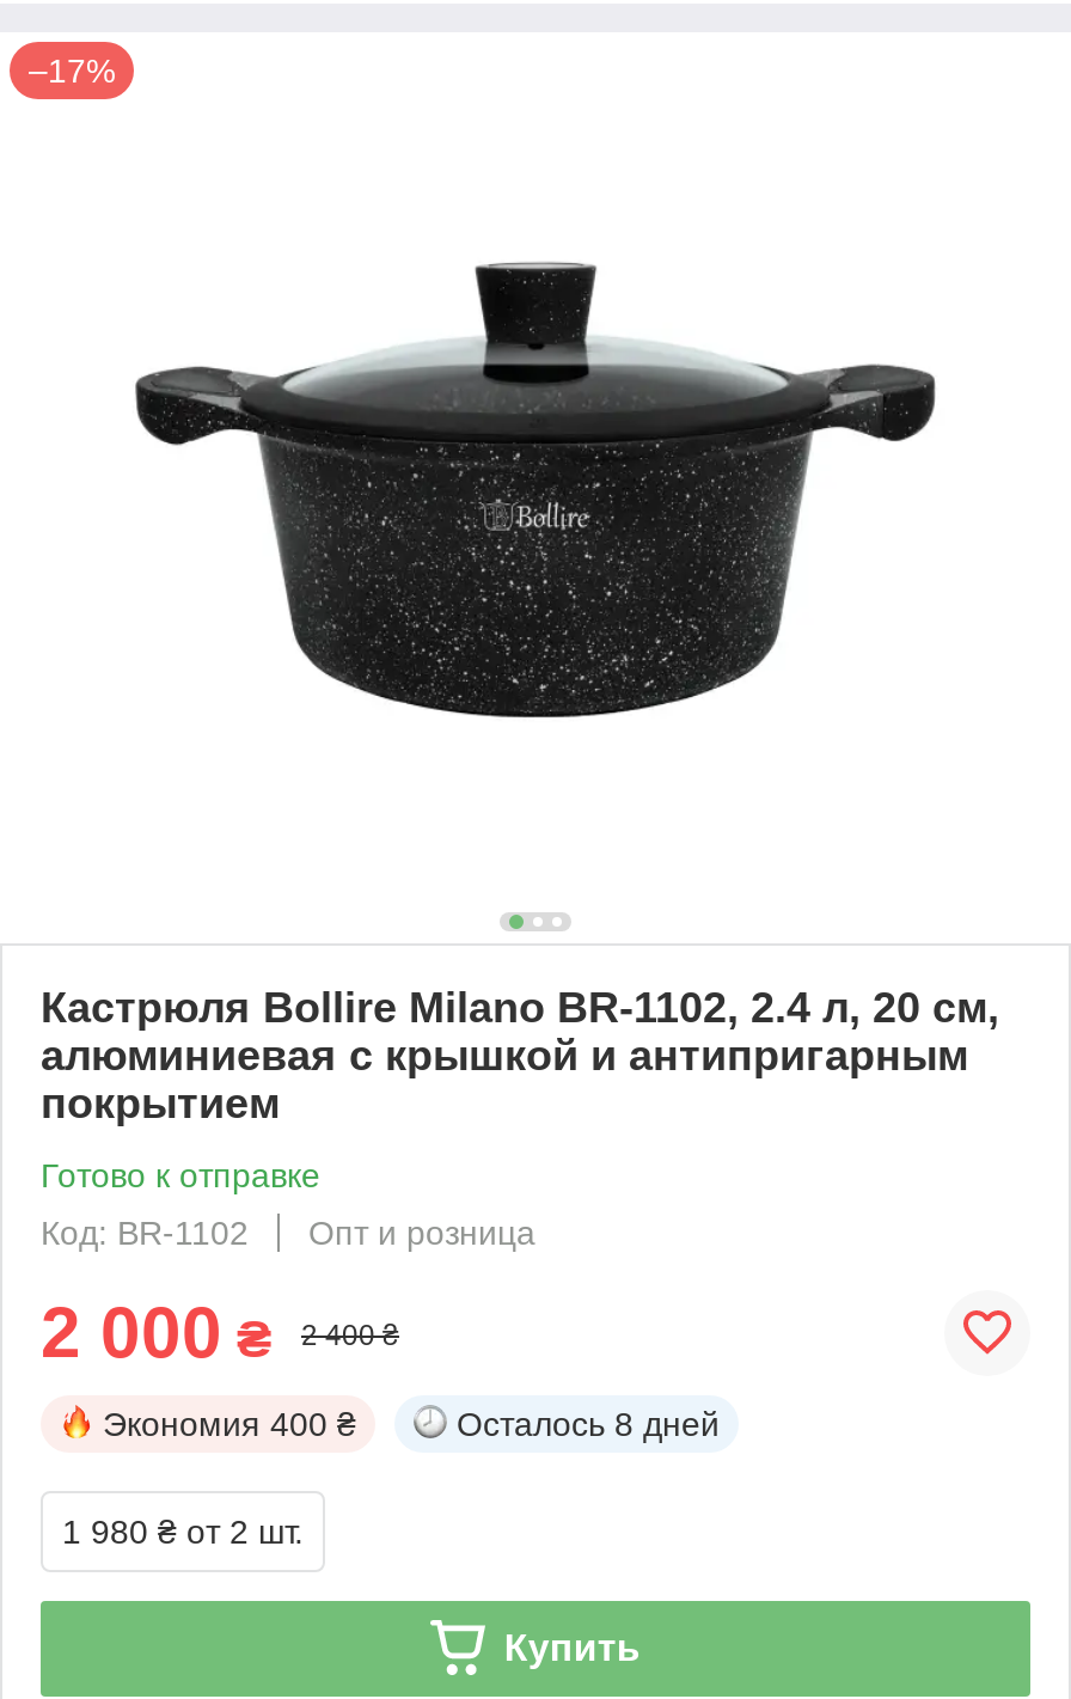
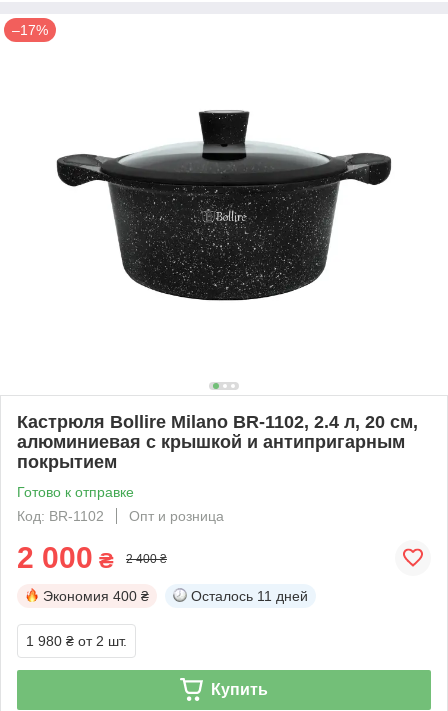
[457,1404,720,1443] Осталось 8 дней -> [191,588,308,604] Осталось 11 дней

